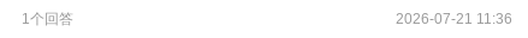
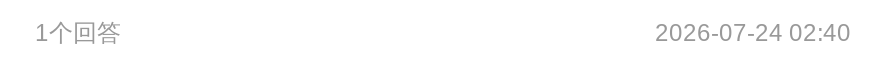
[396,11,512,27] 2026-07-21 11:36 -> [655,19,851,47] 2026-07-24 02:40

